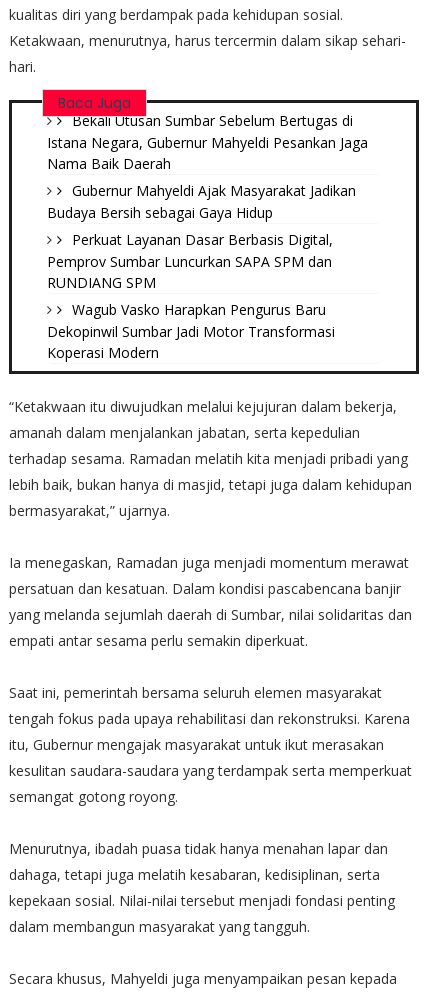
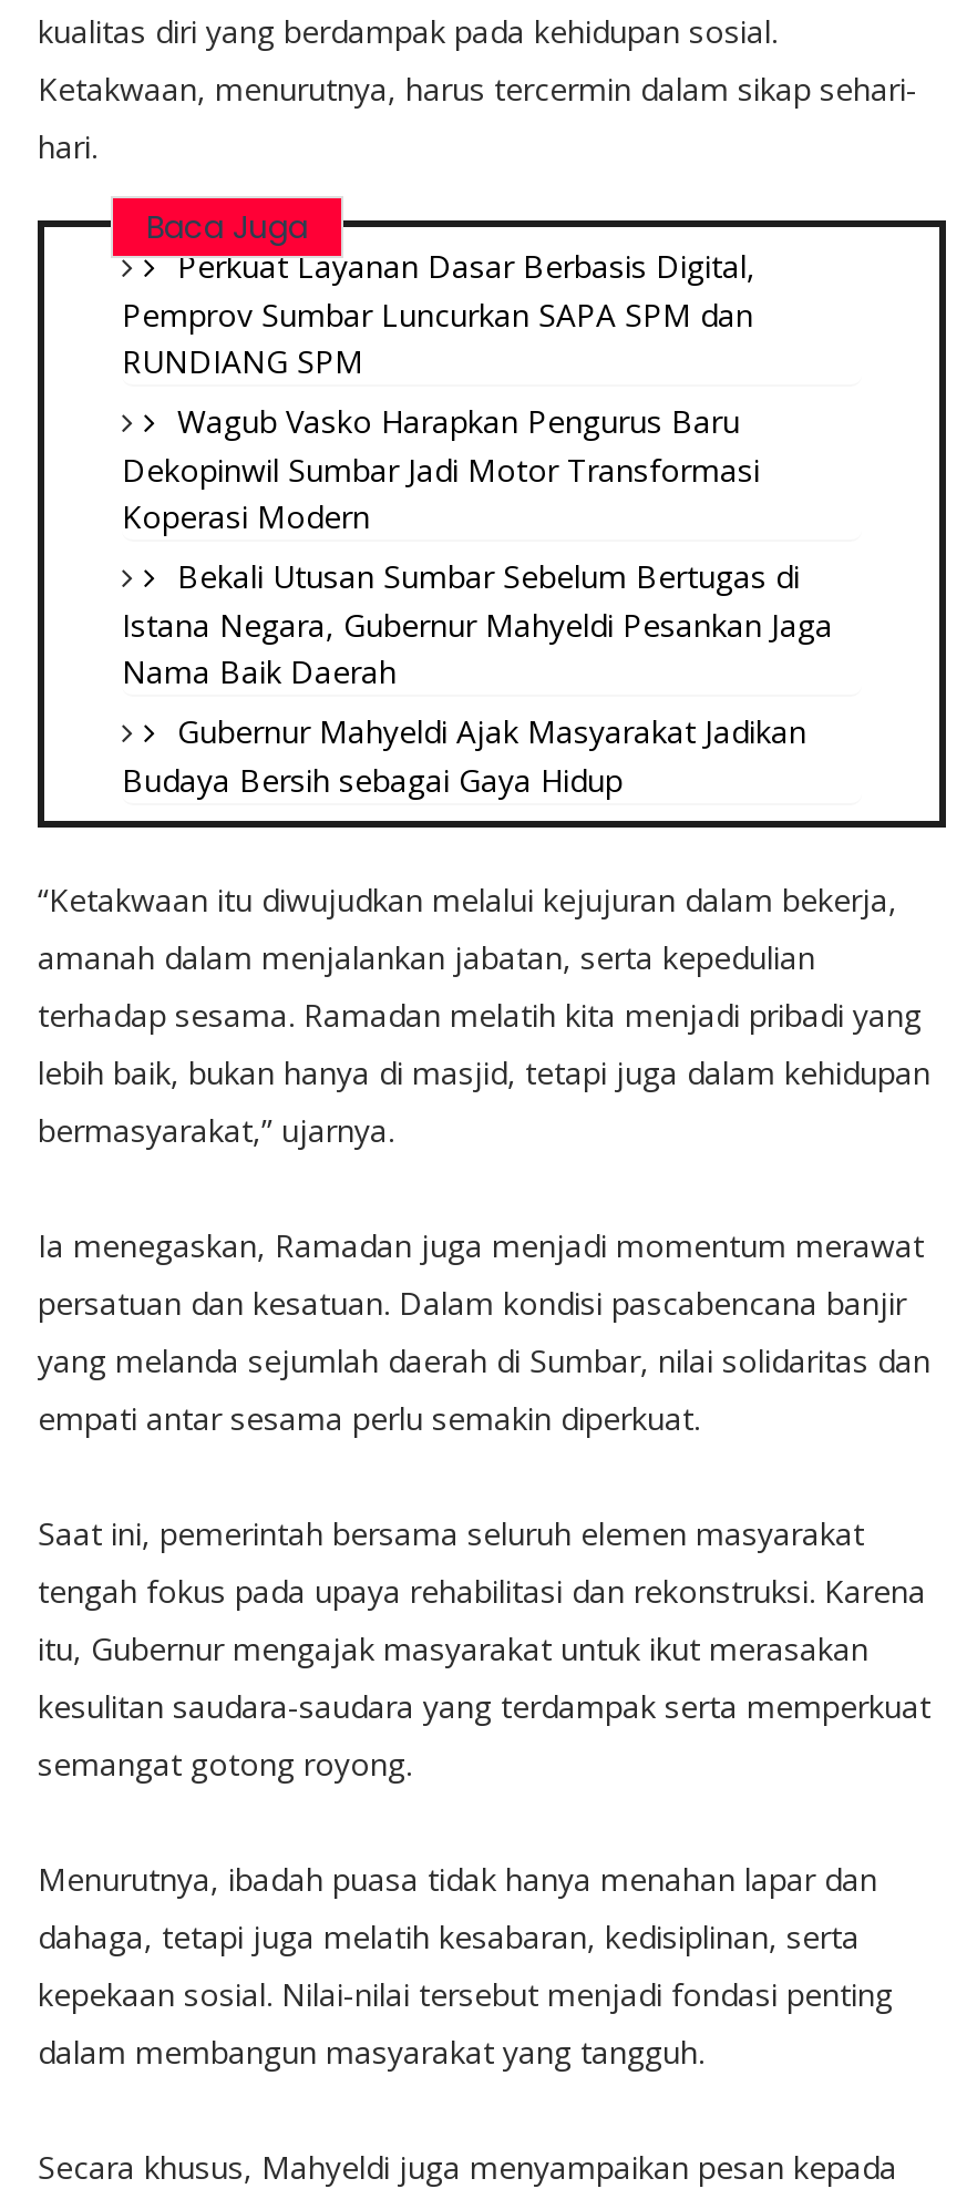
moved [47,111,368,222] -> [122,556,833,802]: Bekali Utusan Sumbar Sebelum Bertugas di | Istana Negara, Gubernur Mahyeldi Pesankan Jaga | Nama Baik Daerah | Gubernur Mahyeldi Ajak Masyarakat Jadikan | Budaya Bersih sebagai Gaya Hidup
moved [47,230,335,362] -> [122,246,760,538]: Perkuat Layanan Dasar Berbasis Digital, | Pemprov Sumbar Luncurkan SAPA SPM dan | RUNDIANG SPM | Wagub Vasko Harapkan Pengurus Baru | Dekopinwil Sumbar Jadi Motor Transformasi | Koperasi Modern

